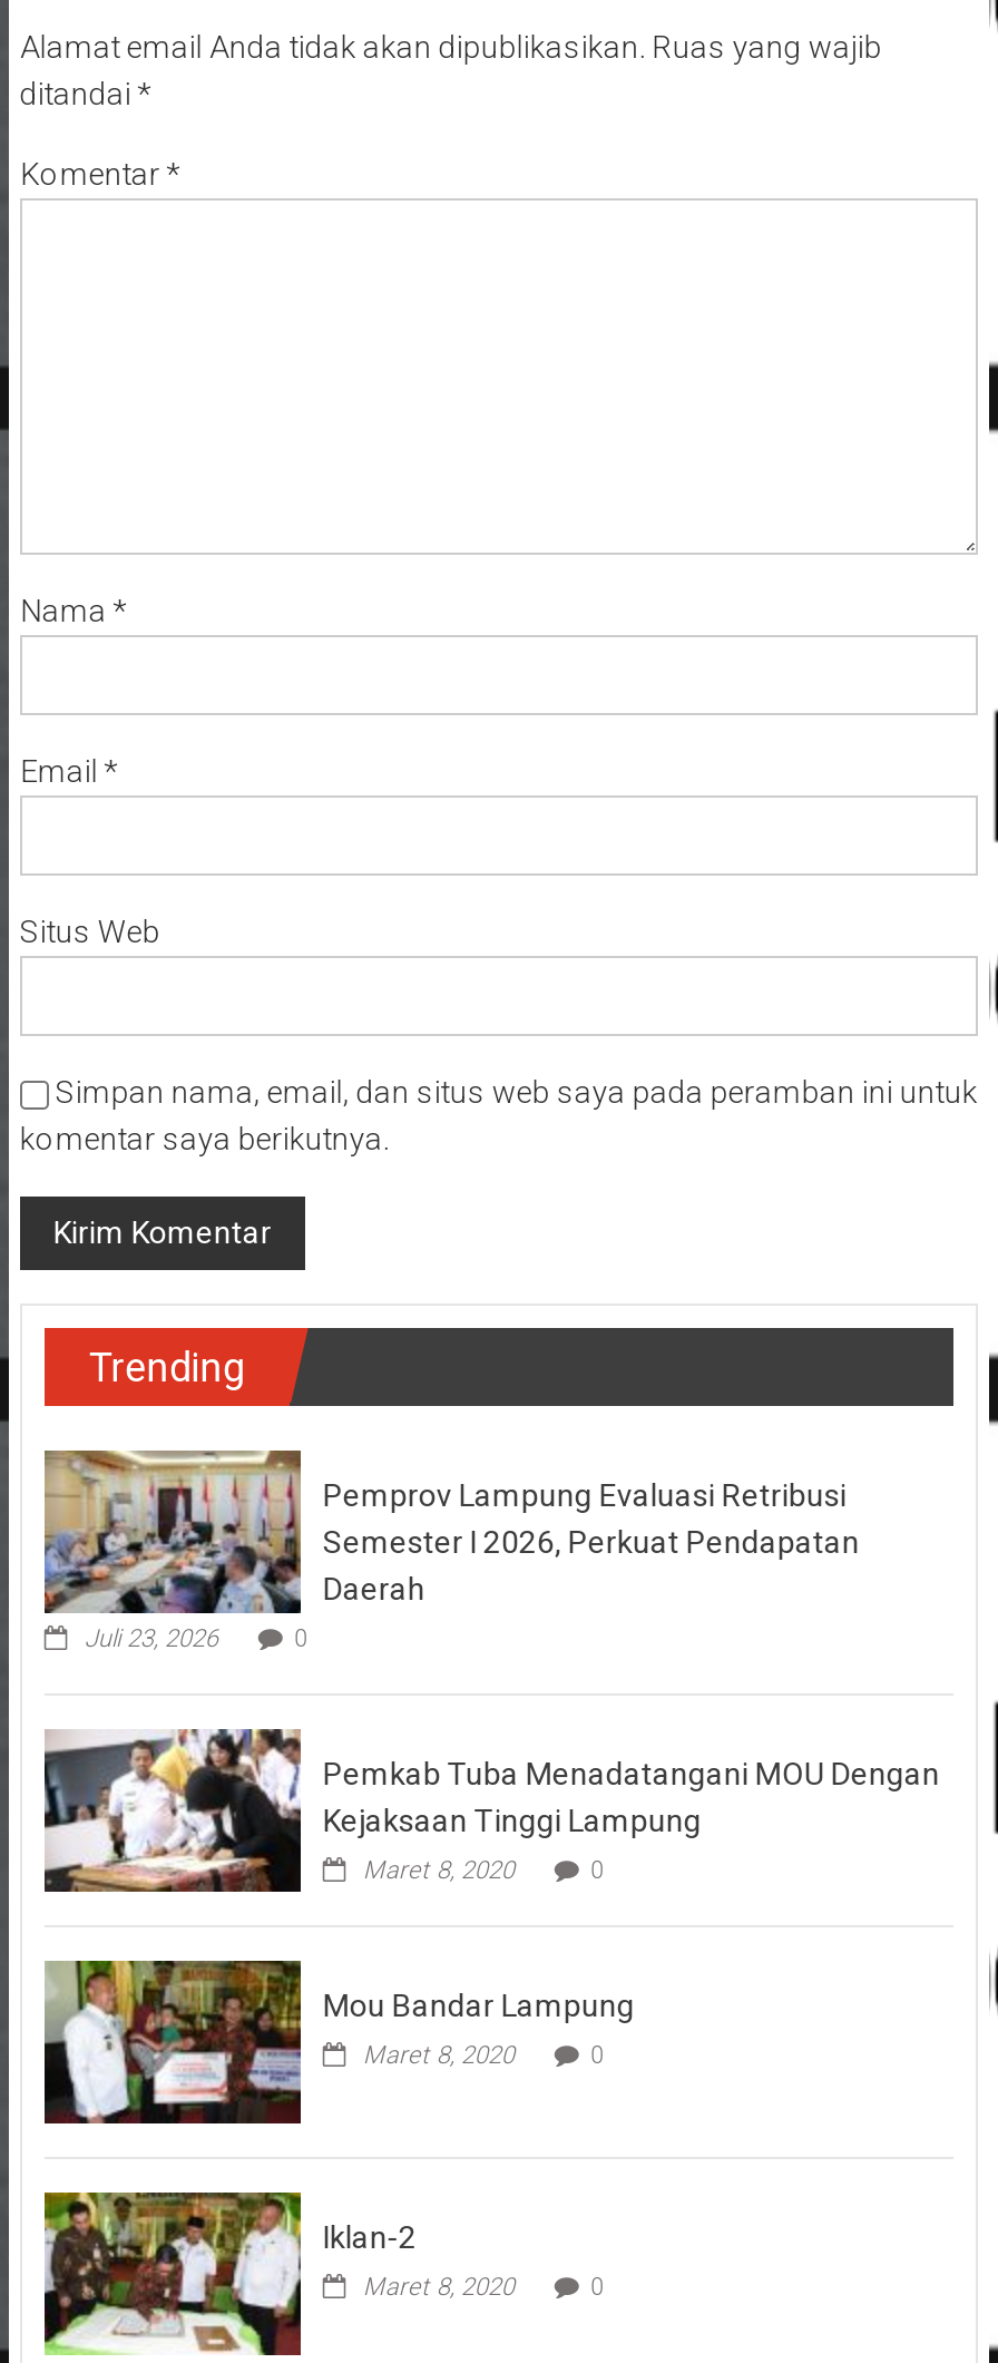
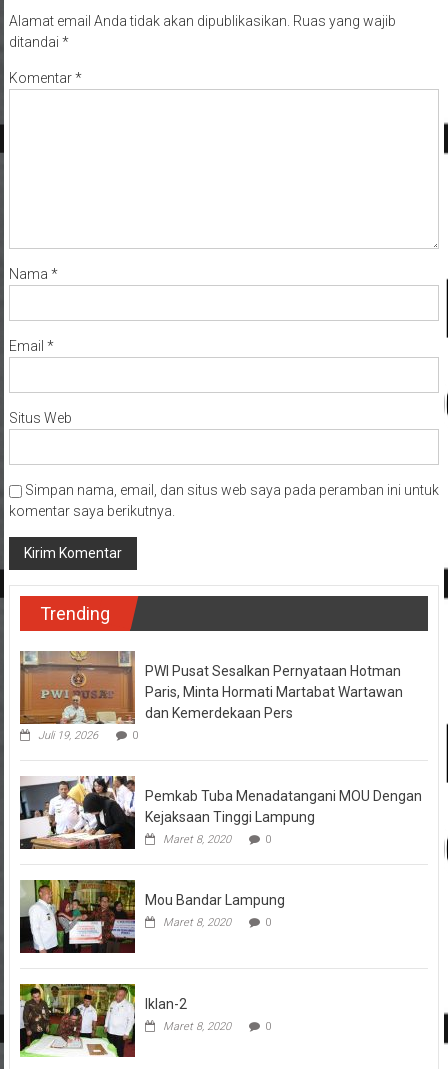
[42,1448,299,1654] [image] | Juli 23, 2026 -> [19,651,135,742] [image] | Juli 19, 2026
[323,1478,860,1607] Pemprov Lampung Evaluasi Retribusi | Semester I 2026, Perkuat Pendapatan | Daerah -> [145,663,403,721] PWI Pusat Sesalkan Pernyataan Hotman | Paris, Minta Hormati Martabat Wartawan | dan Kemerdekaan Pers

